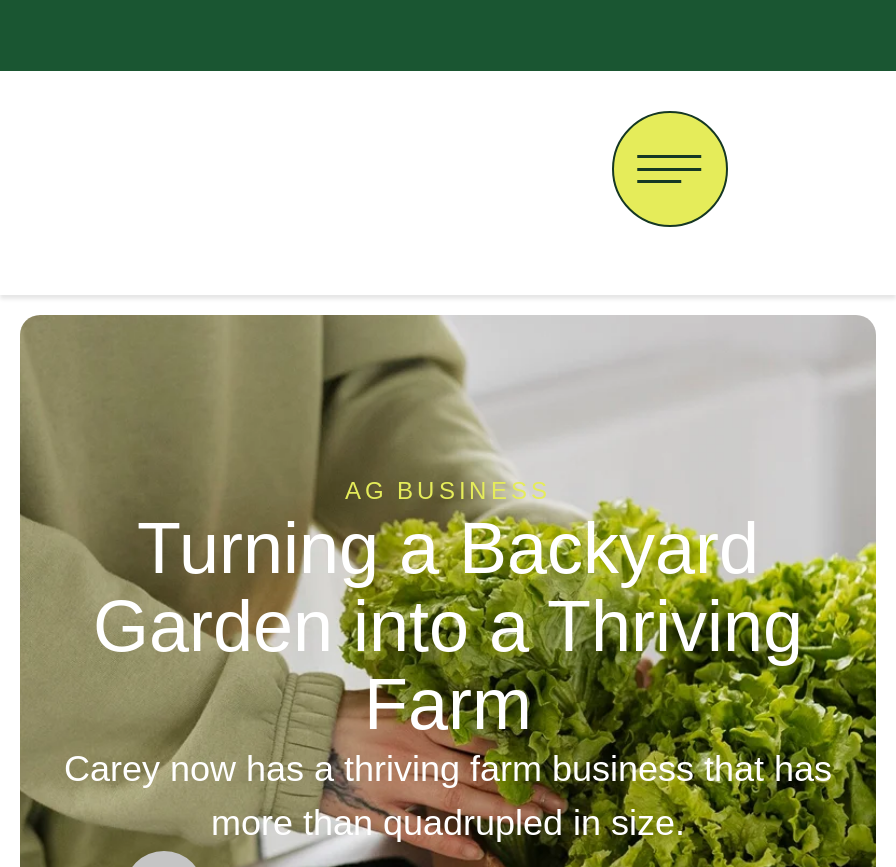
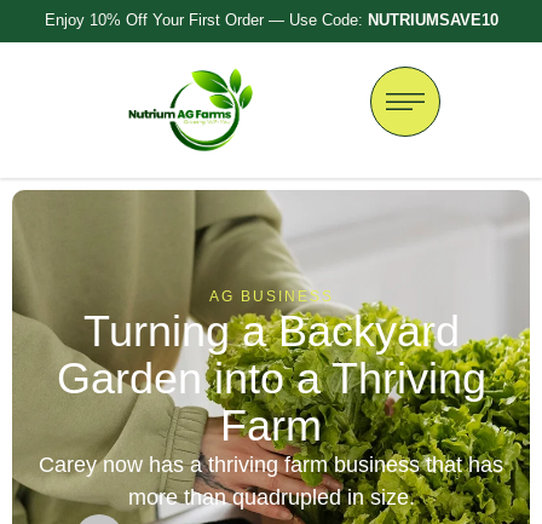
none -> [44,11,498,29] Enjoy 10% Off Your First Order — Use Code: NUTRIUMSAVE10
none -> [127,68,254,152] [image]

